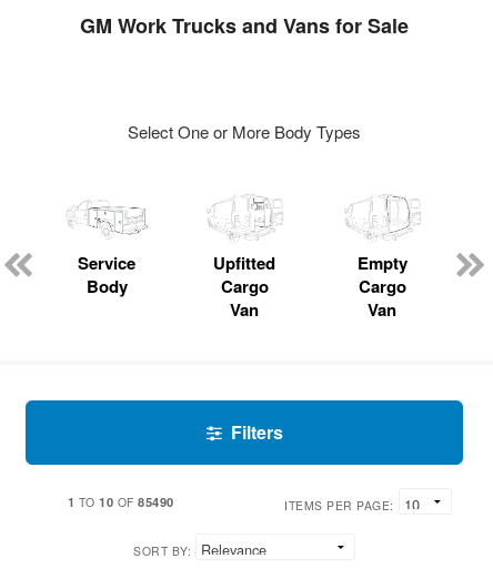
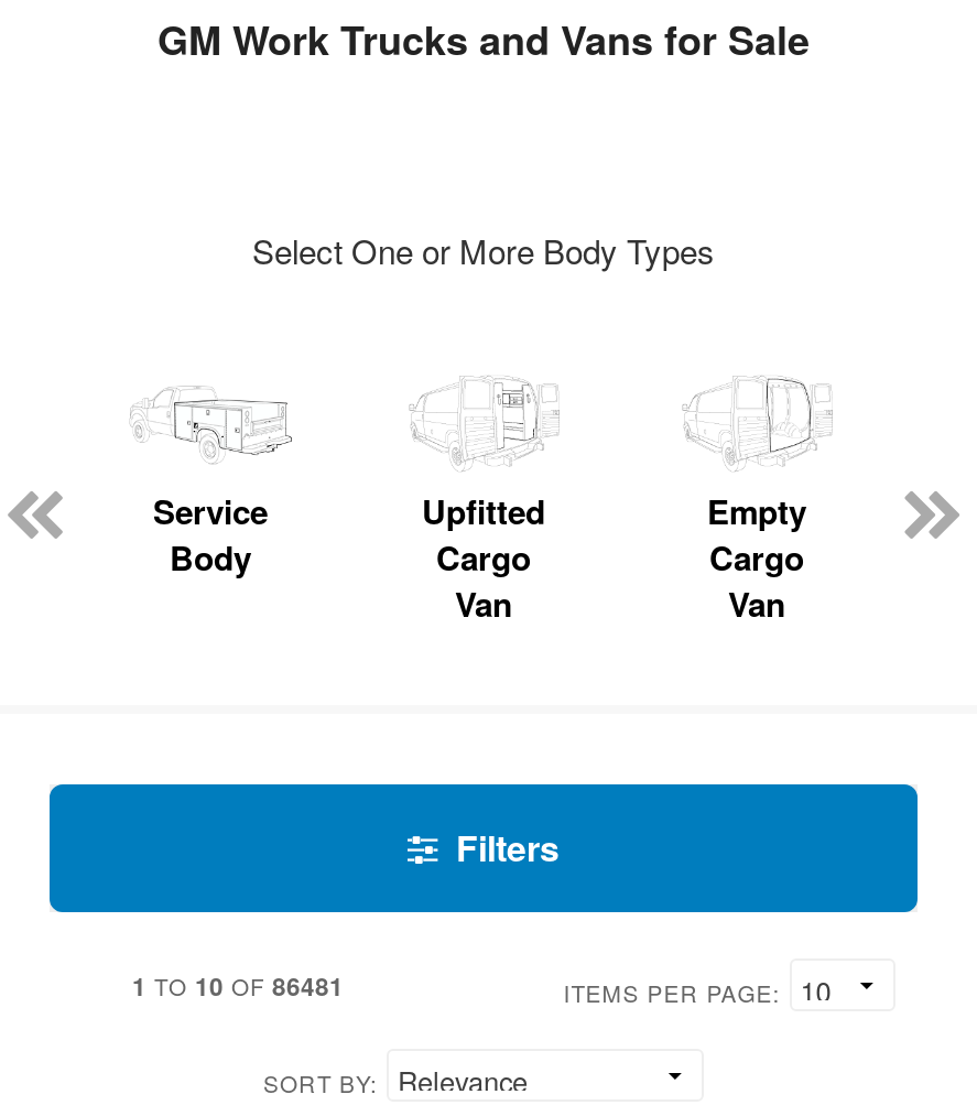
[67,493,174,511] 1 TO 10 OF 85490 -> [132,968,344,1003] 1 TO 10 OF 86481

